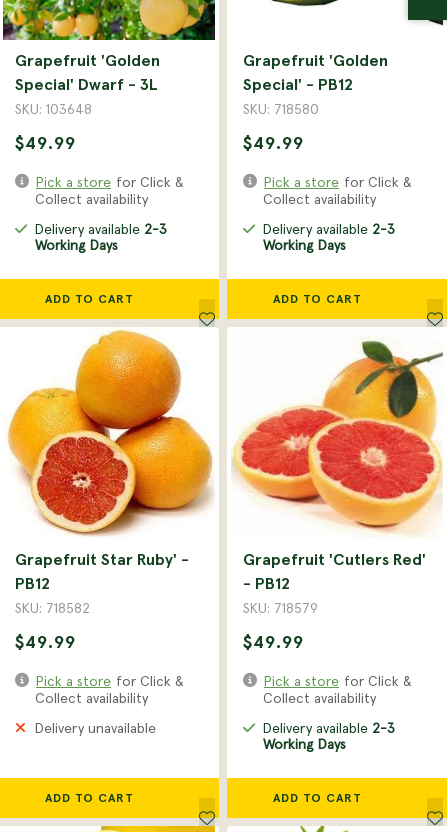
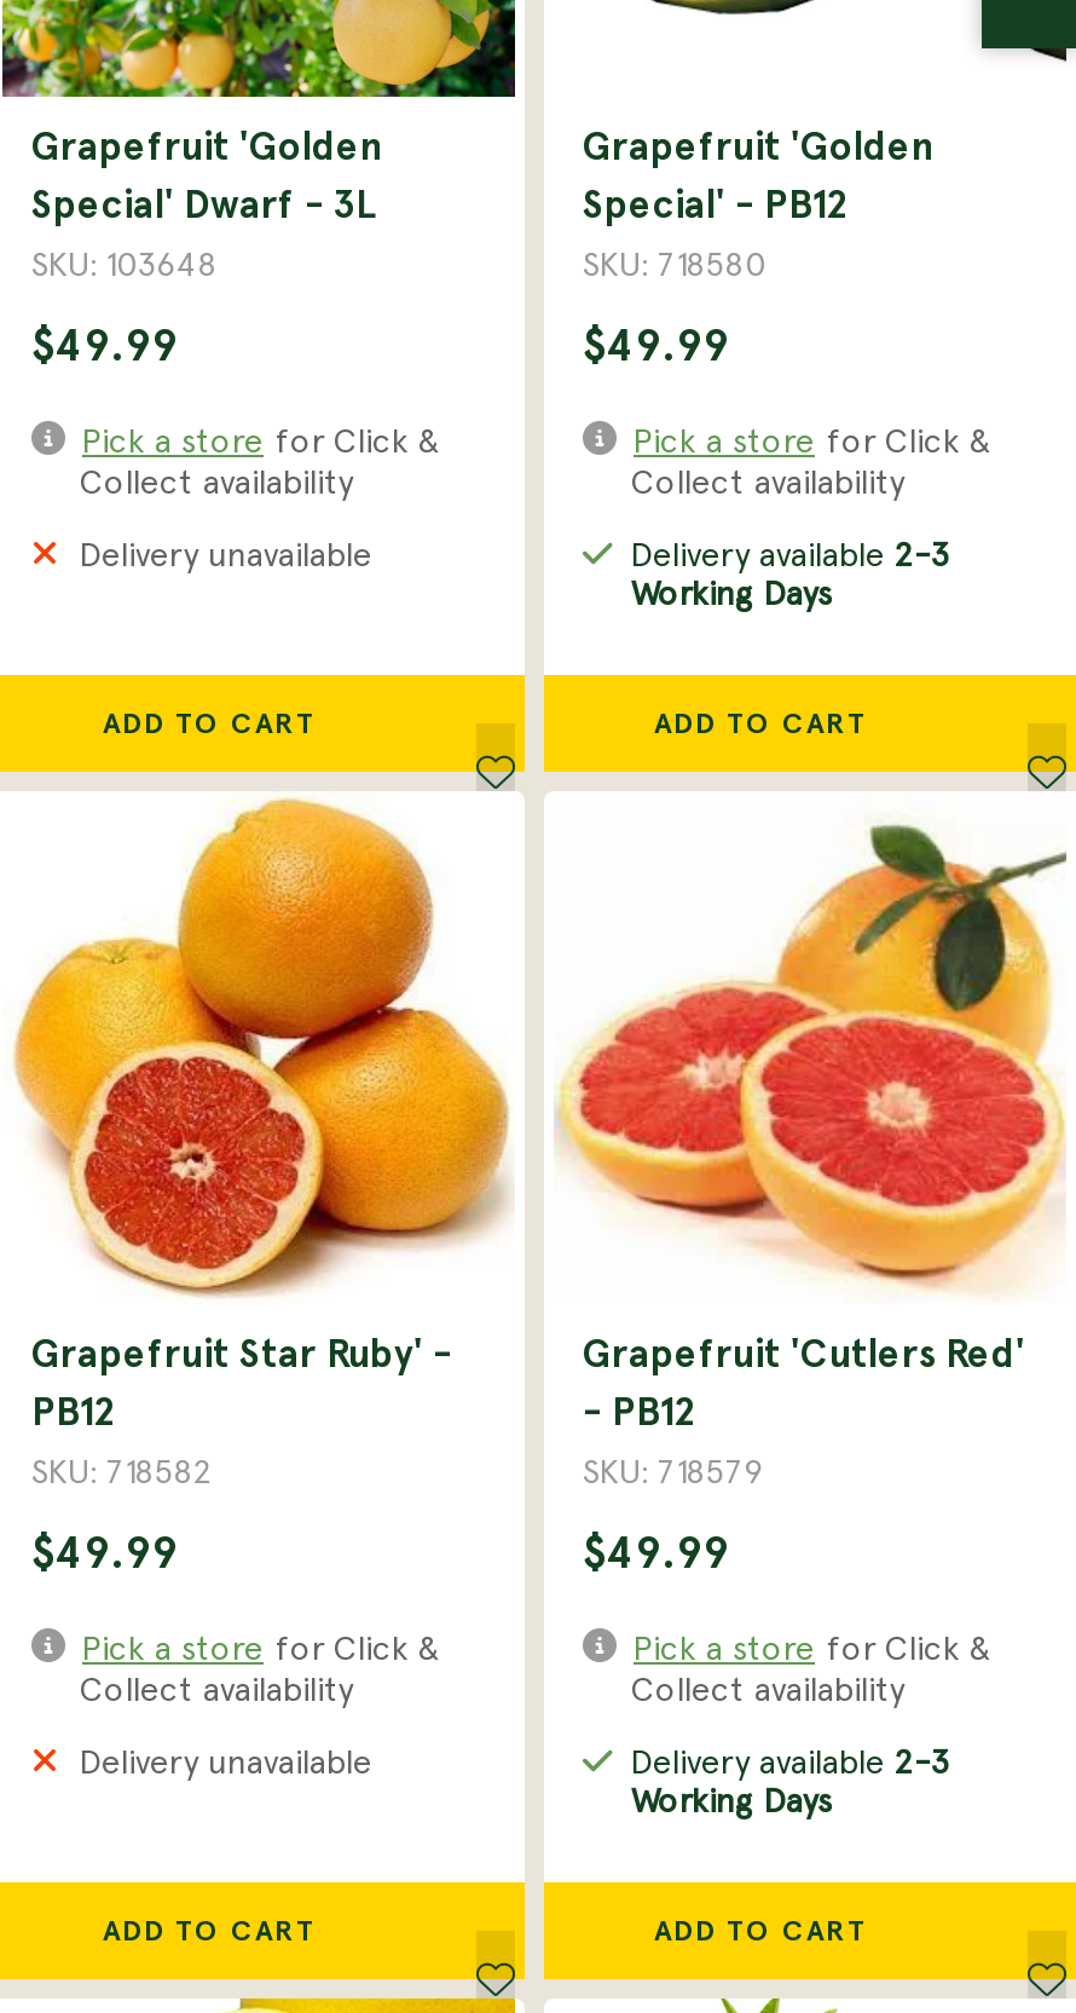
[35,220,167,254] Delivery available 2-3 | Working Days -> [80,532,372,576] Delivery unavailable

